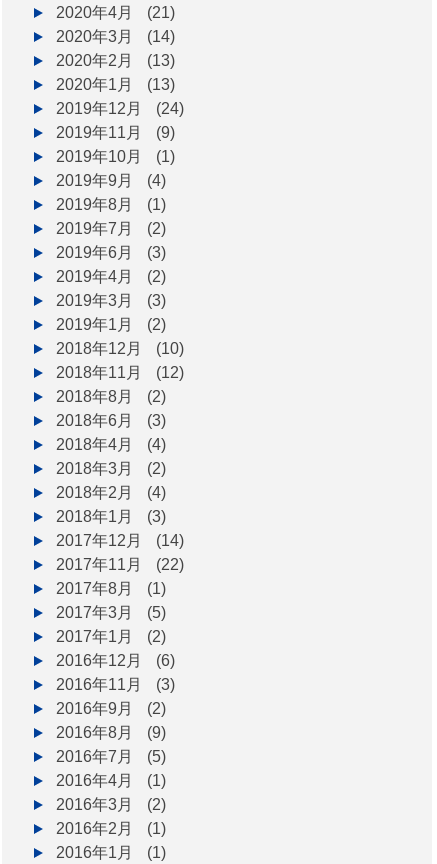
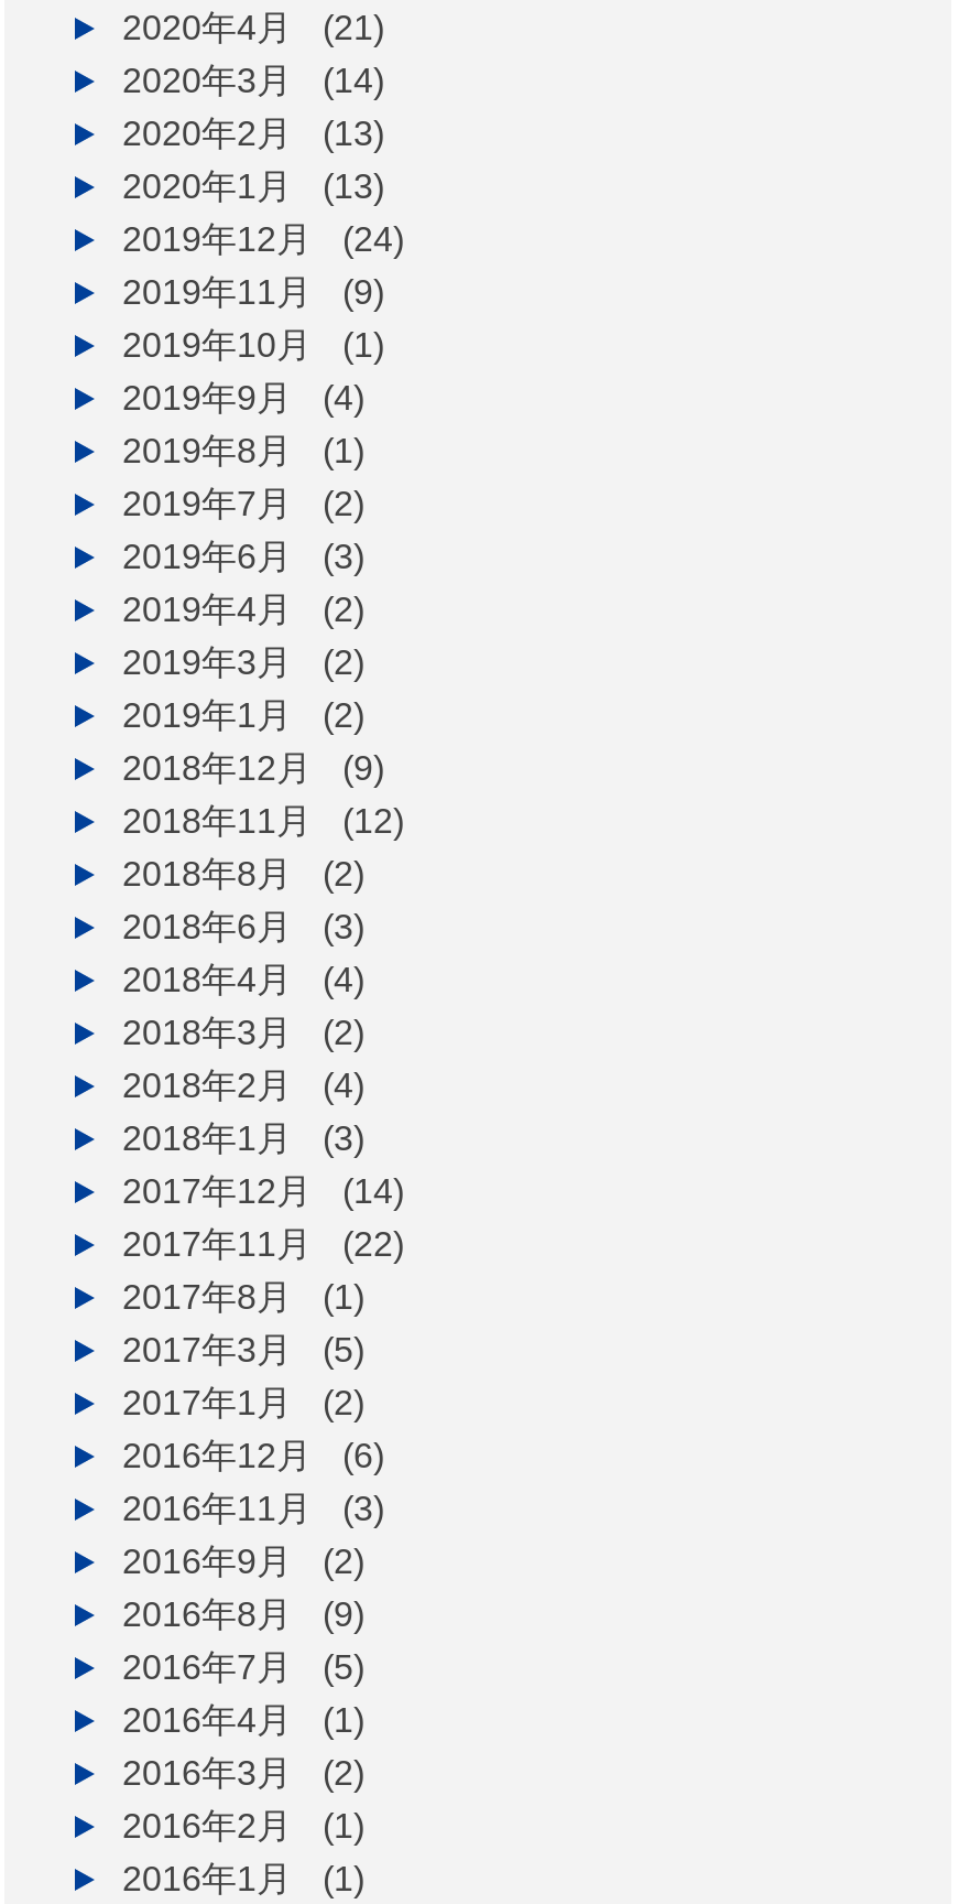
[55,292,165,309] 2019年3月 (3) -> [122,643,364,680] 2019年3月 (2)
[55,340,183,357] 2018年12月 (10) -> [122,748,384,786] 2018年12月 (9)

